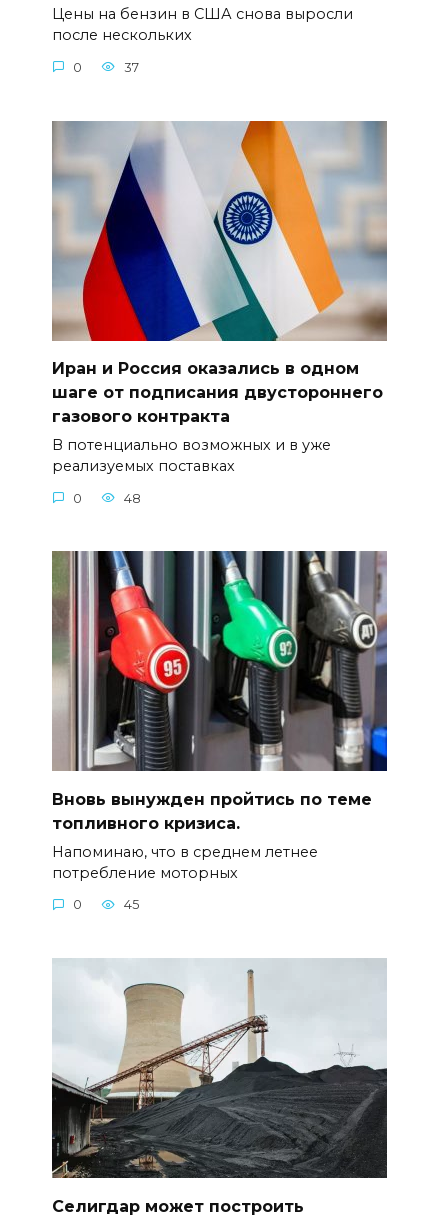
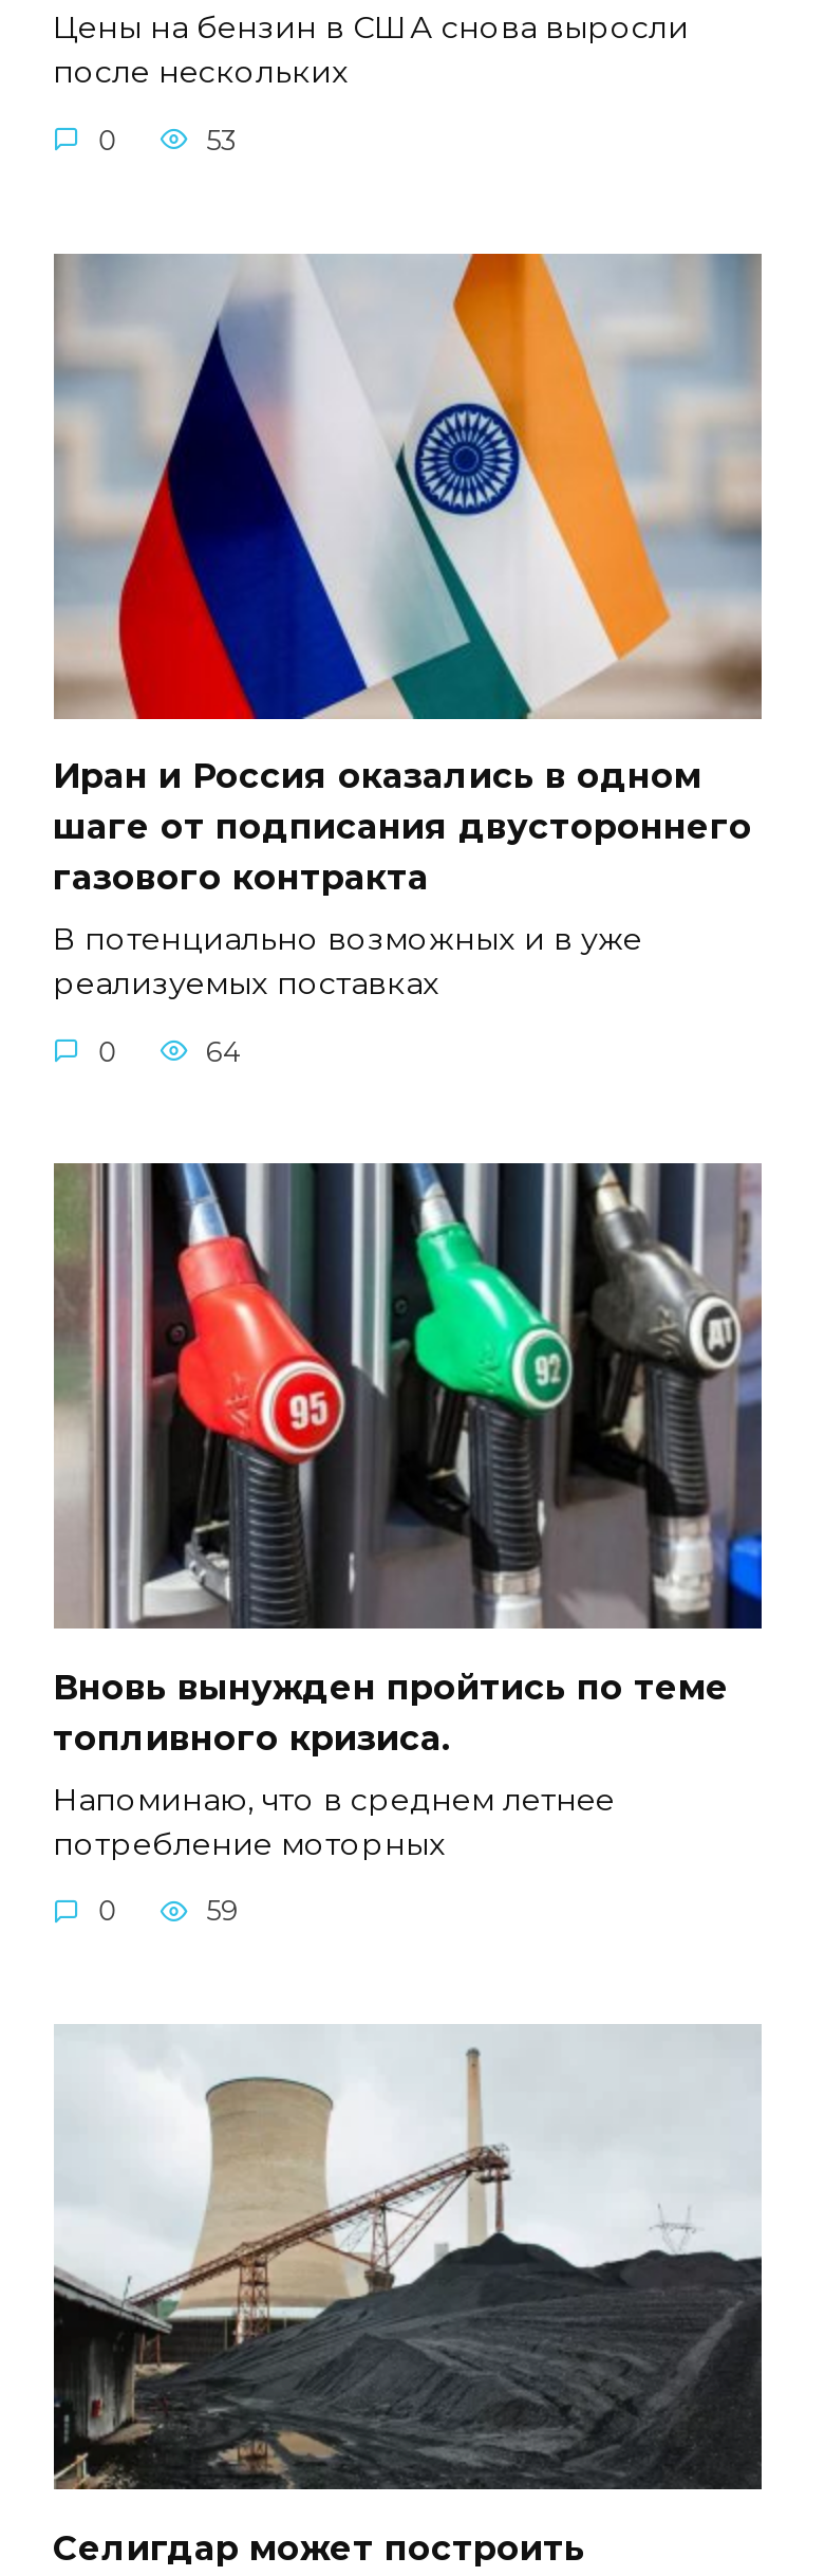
[124,60,139,75] 37 -> [206,125,238,156] 53
[124,491,141,506] 48 -> [206,1035,240,1067] 64
[124,897,139,912] 45 -> [206,1896,238,1928] 59

